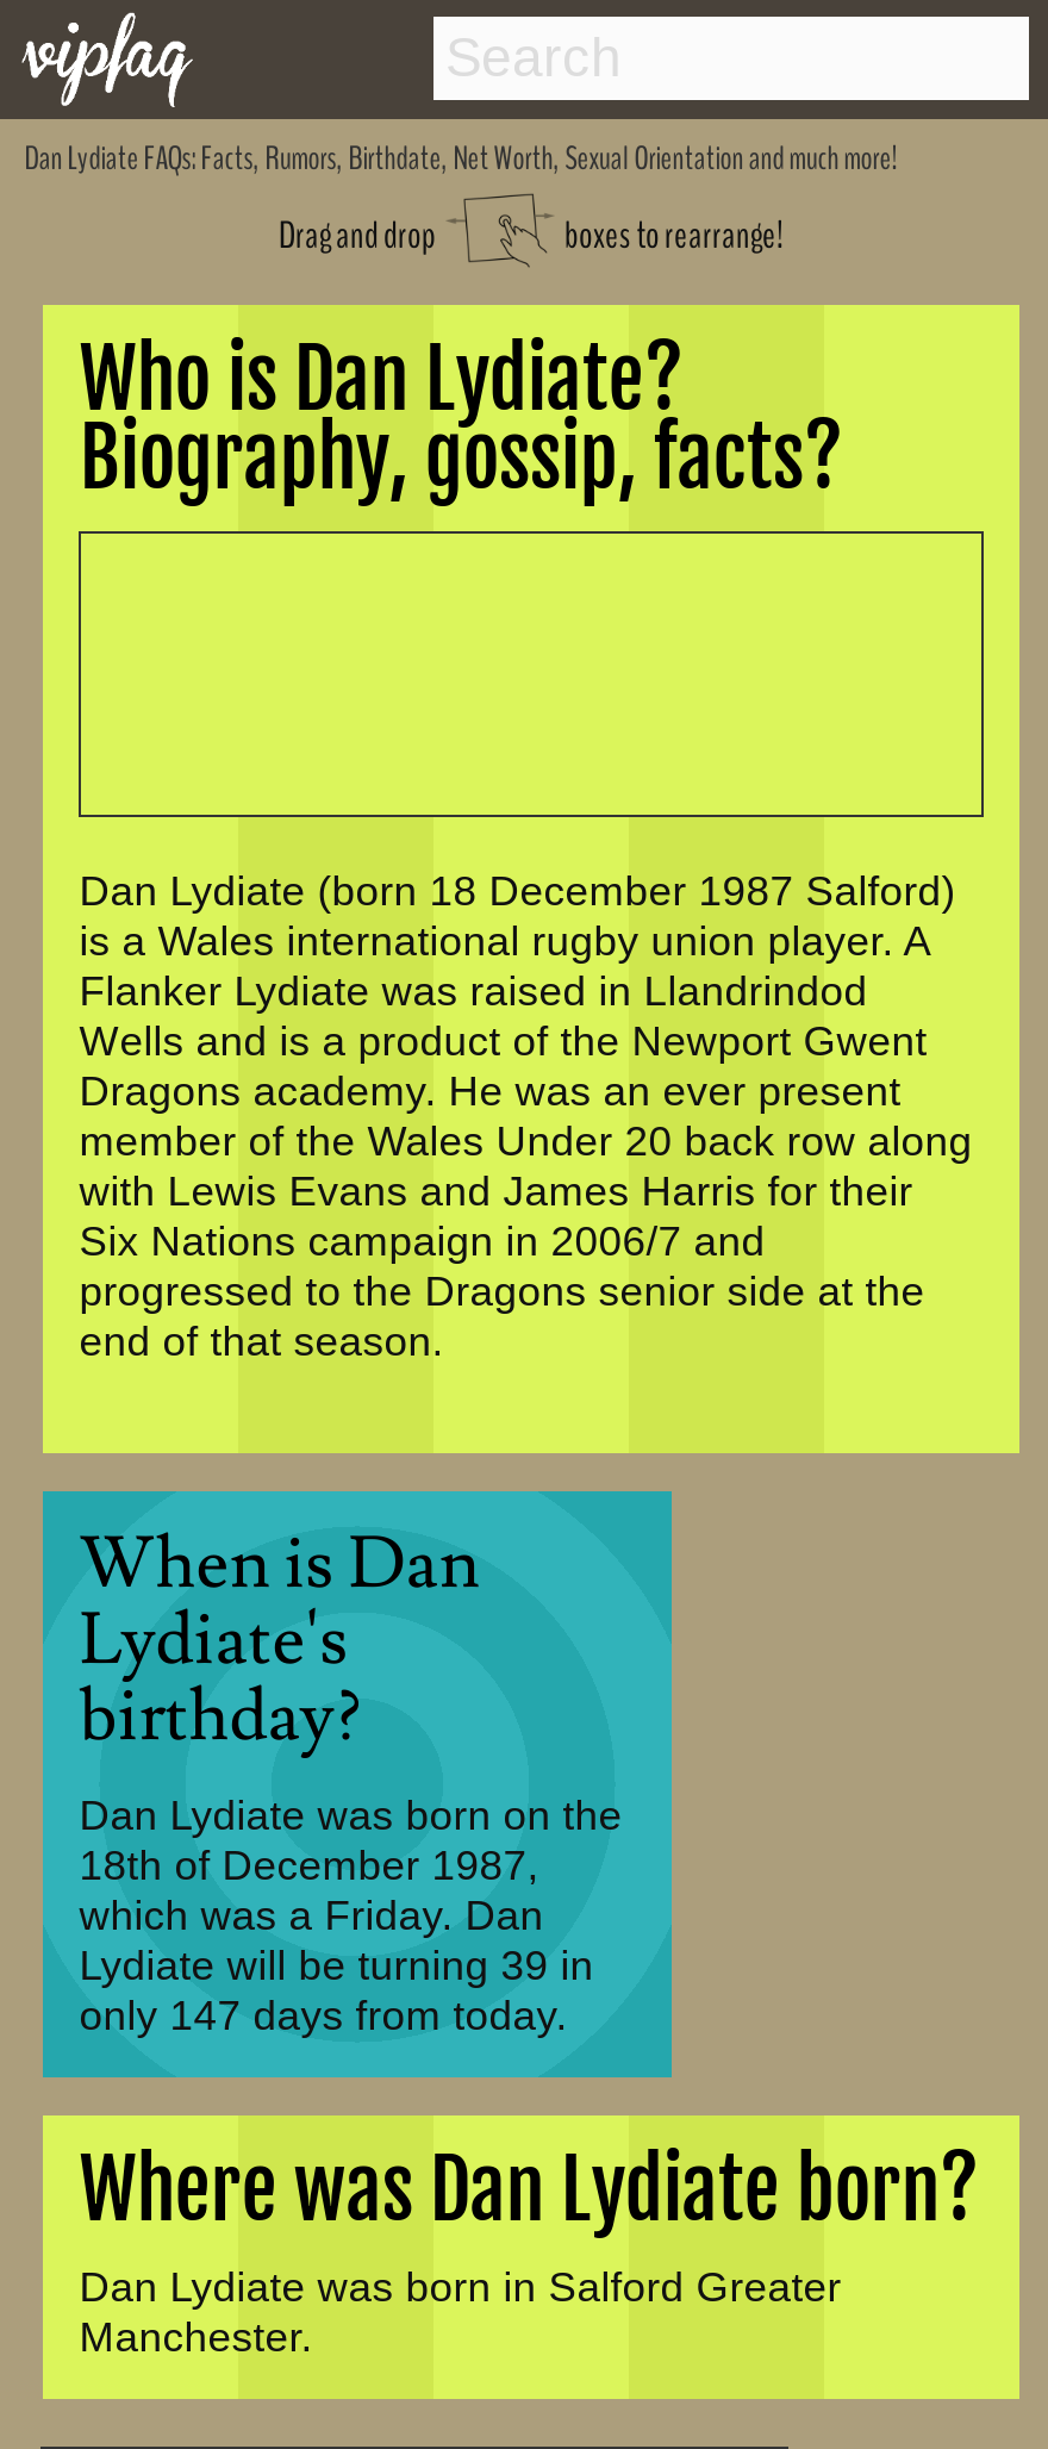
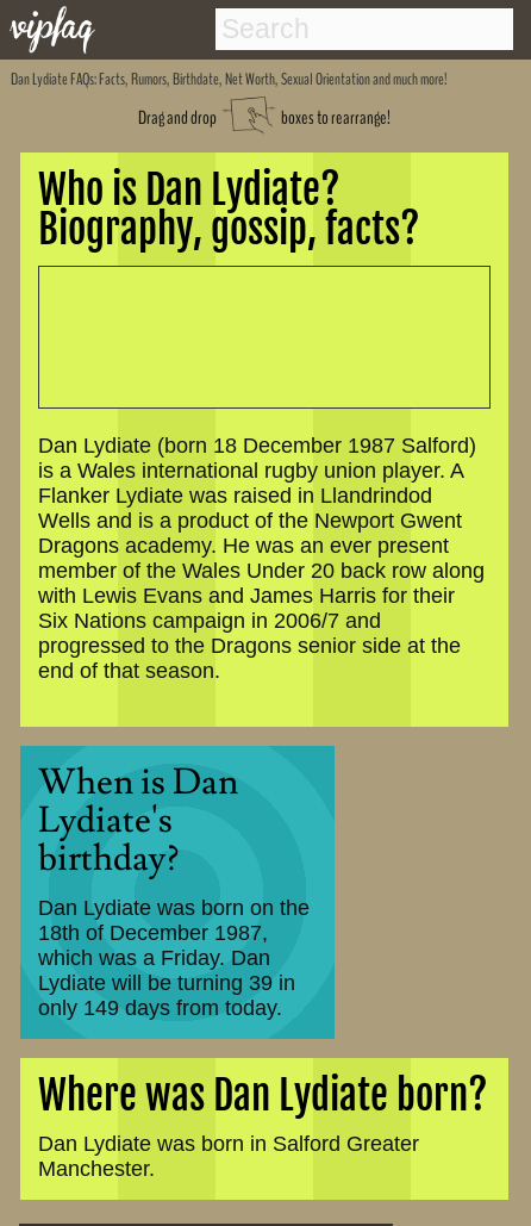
[79,1992,567,2040] only 147 days from today. -> [38,996,282,1020] only 149 days from today.

